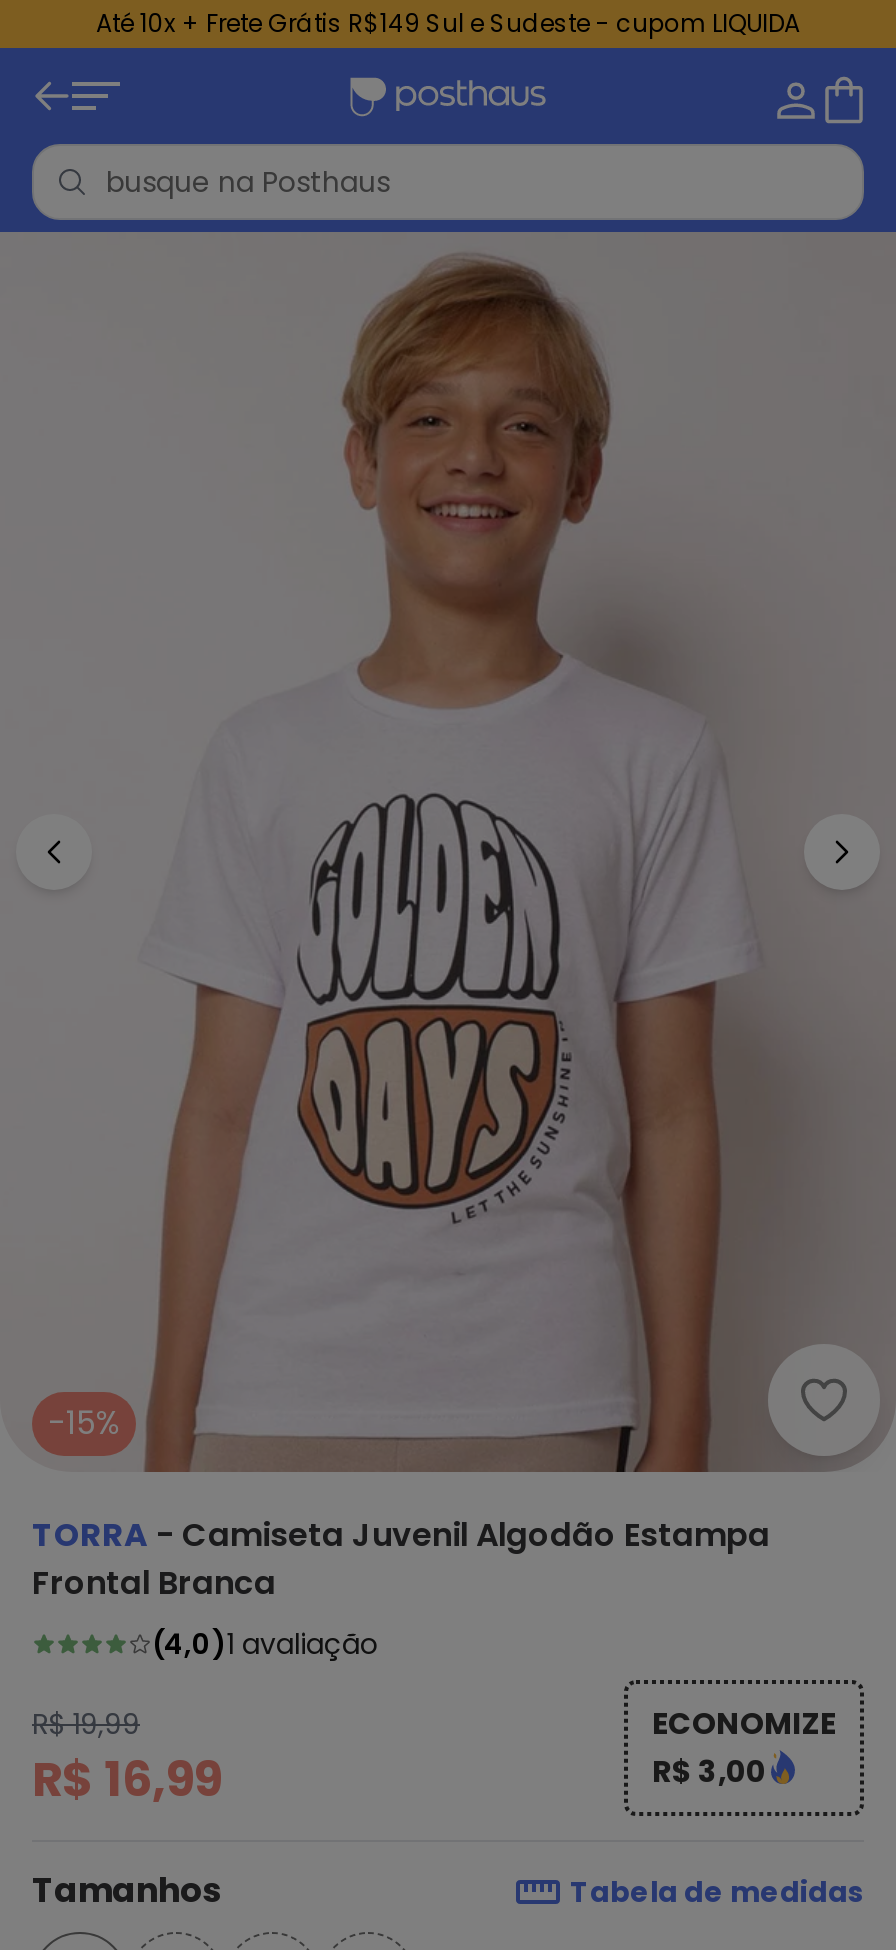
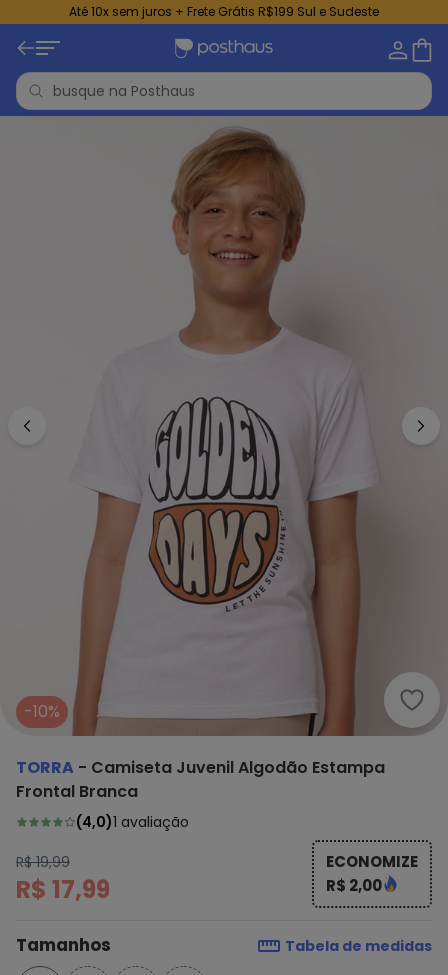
[96,6,800,40] Até 10x + Frete Grátis R$149 Sul e Sudeste - cupom LIQUIDA -> [69,3,379,20] Até 10x sem juros + Frete Grátis R$199 Sul e Sudeste
[48,1400,120,1446] -15% -> [24,700,60,723] -10%
[32,1746,222,1812] R$ 16,99 -> [16,873,110,906] R$ 17,99
[652,1750,766,1792] R$ 3,00 -> [326,875,382,896] R$ 2,00

